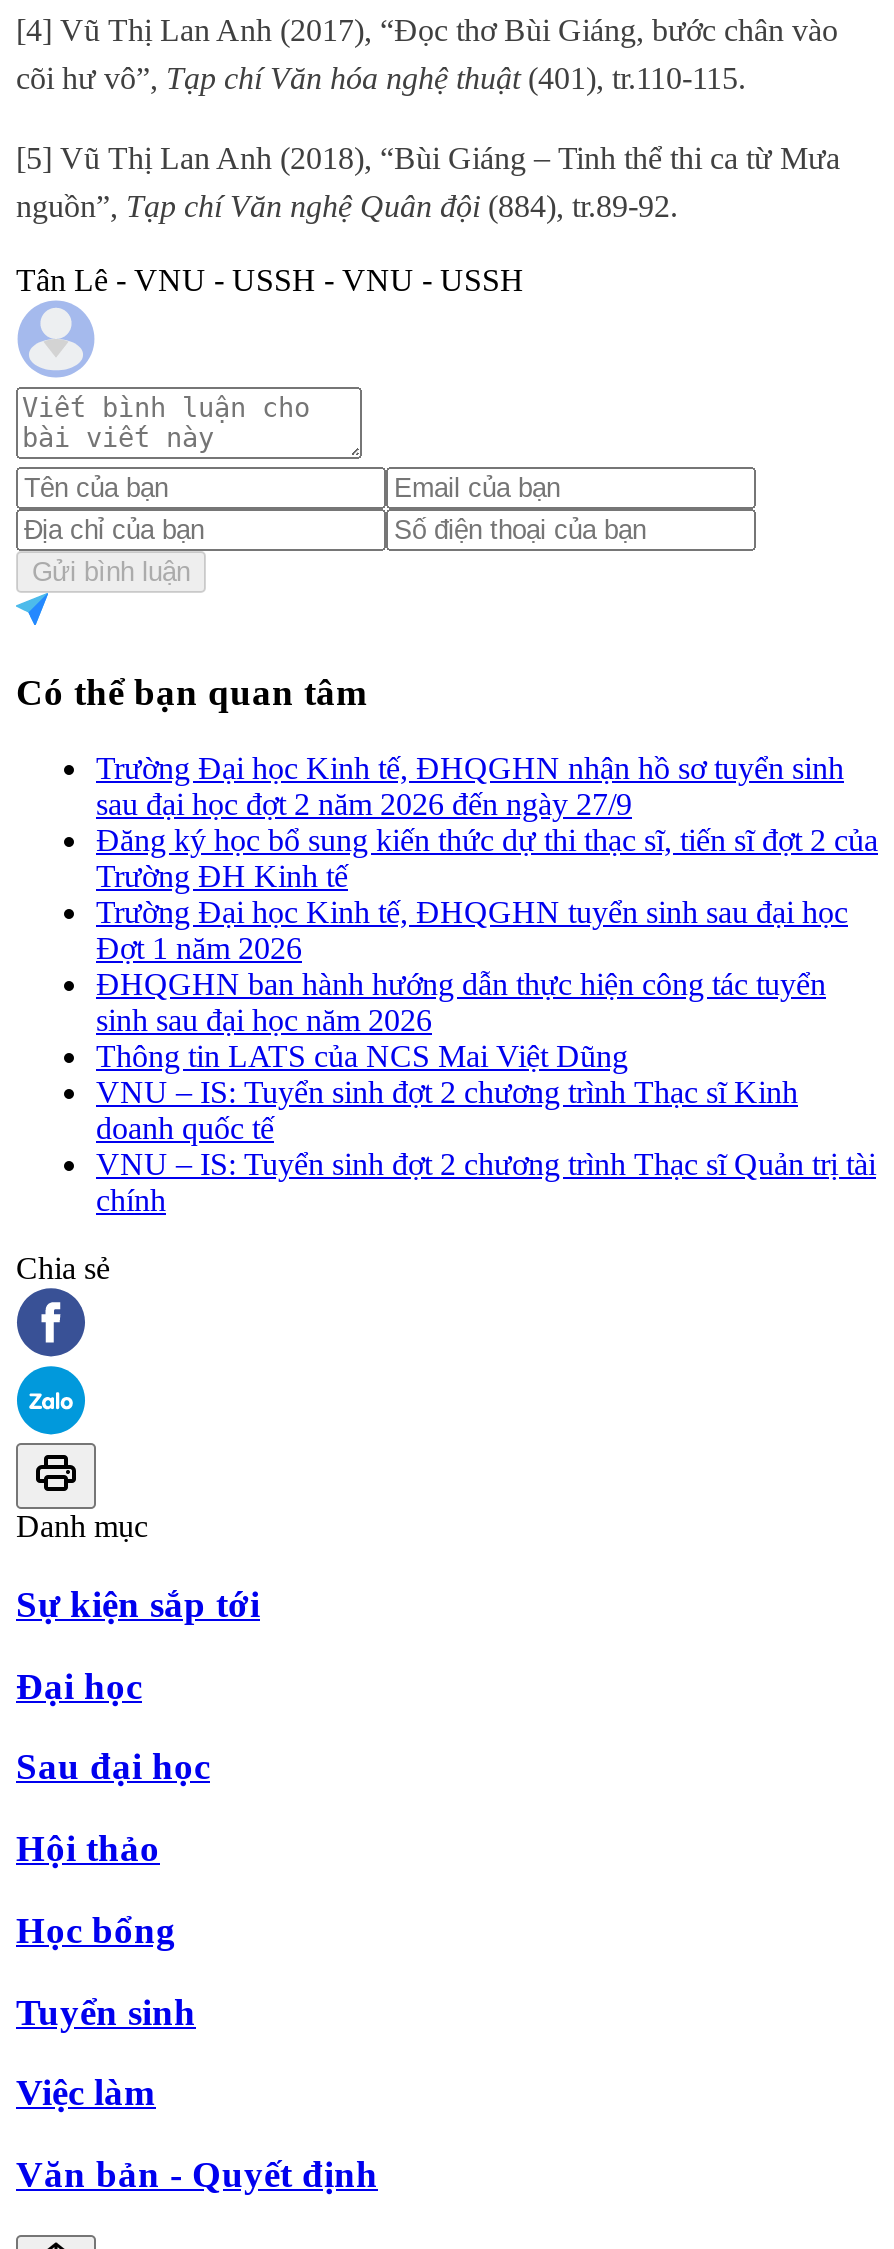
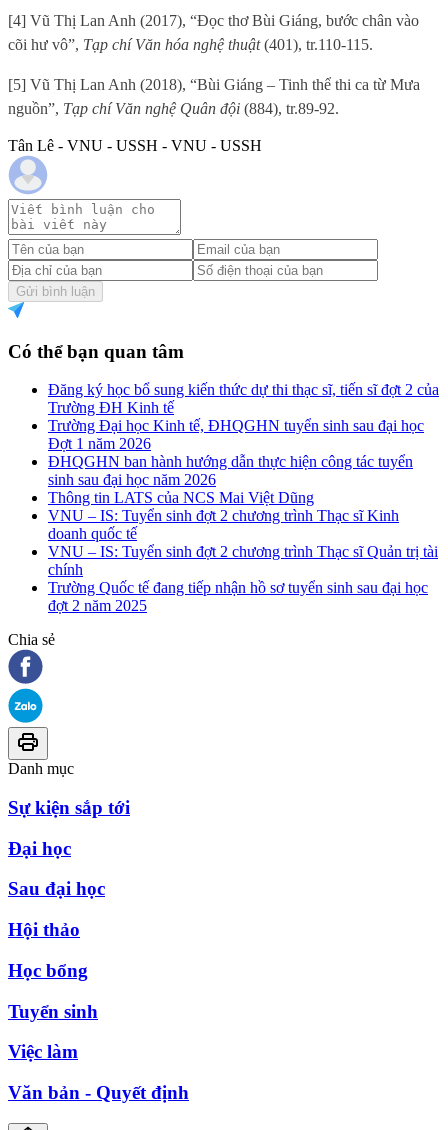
[96,751,844,821] Trường Đại học Kinh tế, ĐHQGHN nhận hồ sơ tuyển sinh | sau đại học đợt 2 năm 2026 đến ngày 27/9 -> none
moved [96,823,878,1217] -> [48,381,439,578]: Đăng ký học bổ sung kiến thức dự thi thạc sĩ, tiến sĩ đợt 2 của | Trường ĐH Kinh tế | Trường Đại học Kinh tế, ĐHQGHN tuyển sinh sau đại học | ... | VNU – IS: Tuyển sinh đợt 2 chương trình Thạc sĩ Quản trị tài | chính
none -> [48,579,428,614] Trường Quốc tế đang tiếp nhận hồ sơ tuyển sinh sau đại học | đợt 2 năm 2025

